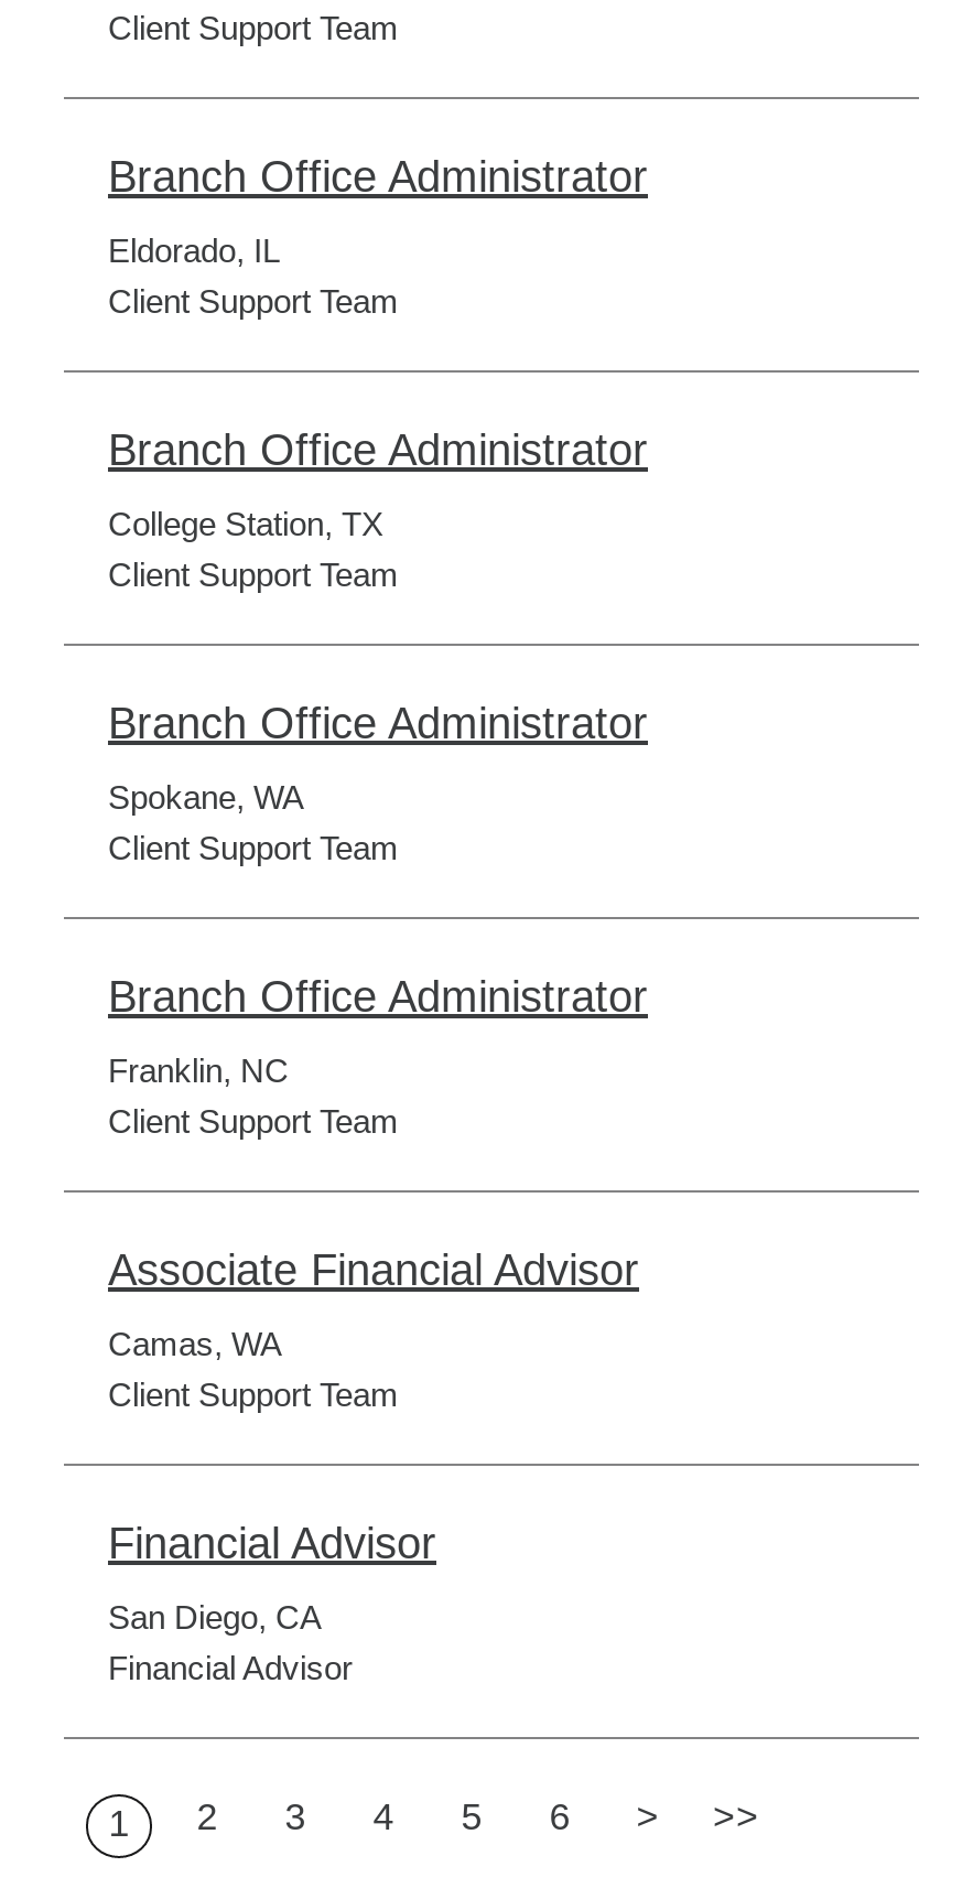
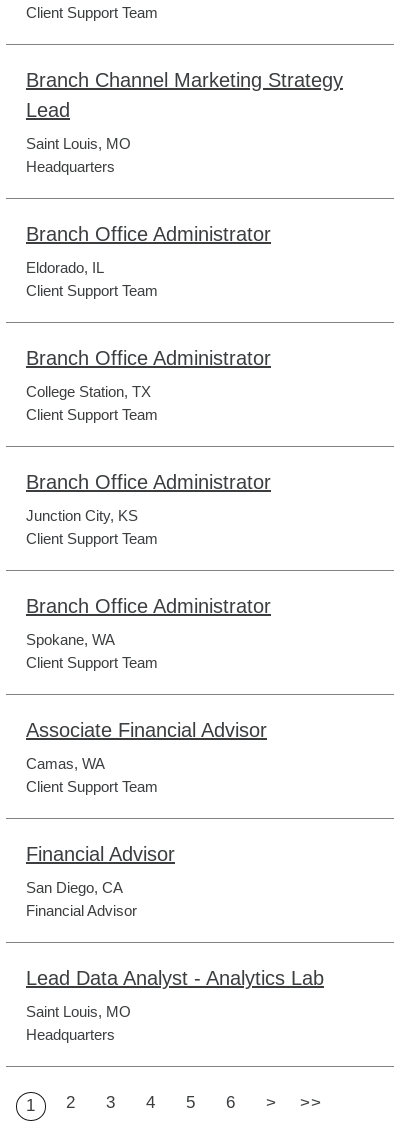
none -> [26,69,343,175] Branch Channel Marketing Strategy | Lead | Saint Louis, MO | Headquarters
none -> [26,507,138,524] Junction City, KS
moved [108,778,304,816] -> [26,631,115,648]: Spokane, WA
[108,1051,289,1089] Franklin, NC -> none
none -> [26,967,324,1043] Lead Data Analyst - Analytics Lab | Saint Louis, MO | Headquarters

